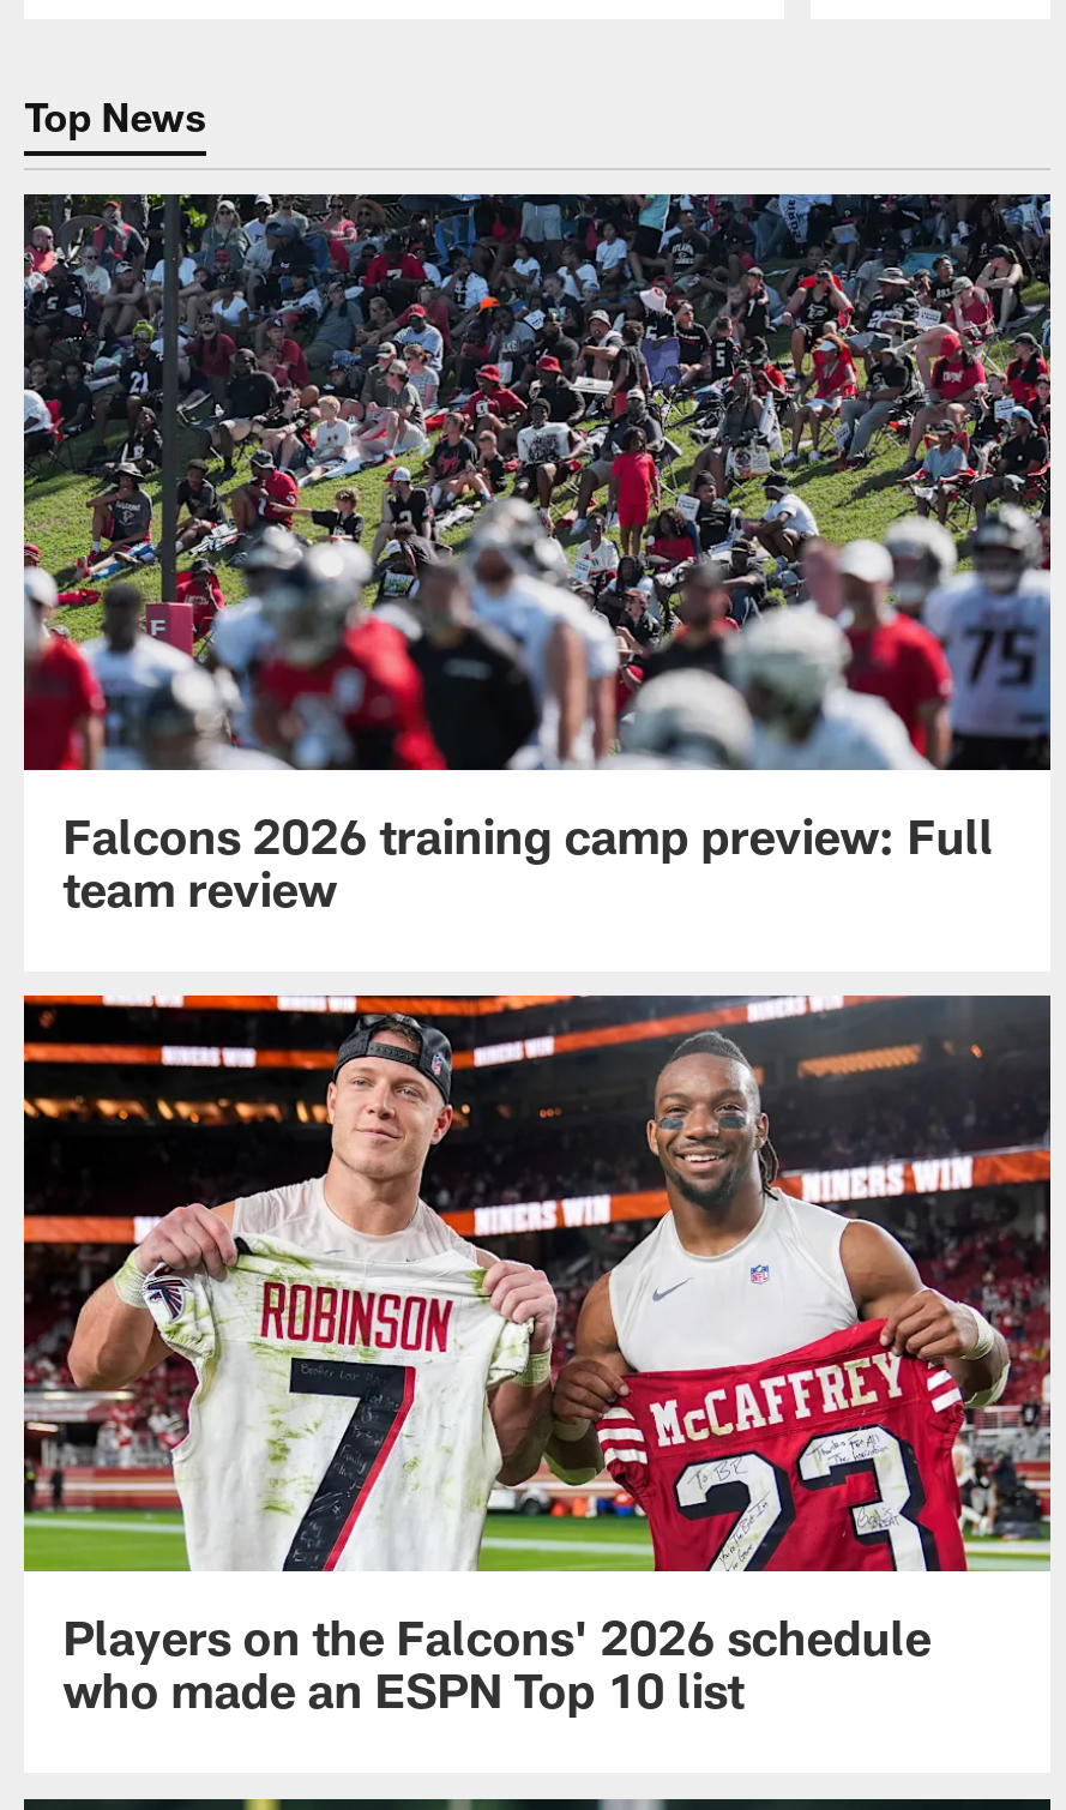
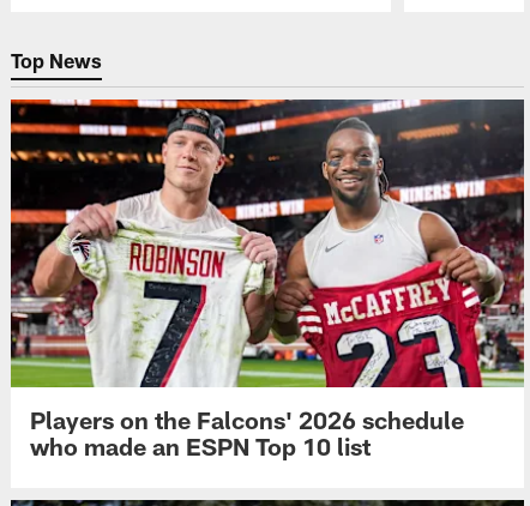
[22,192,1053,916] [image] | Falcons 2026 training camp preview: Full | team review -> none

